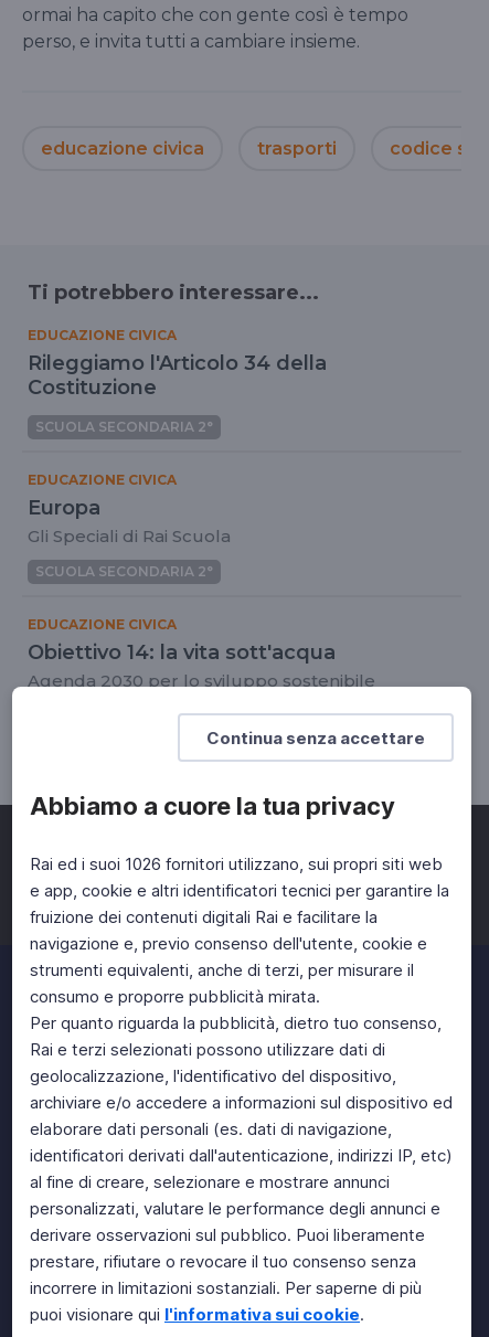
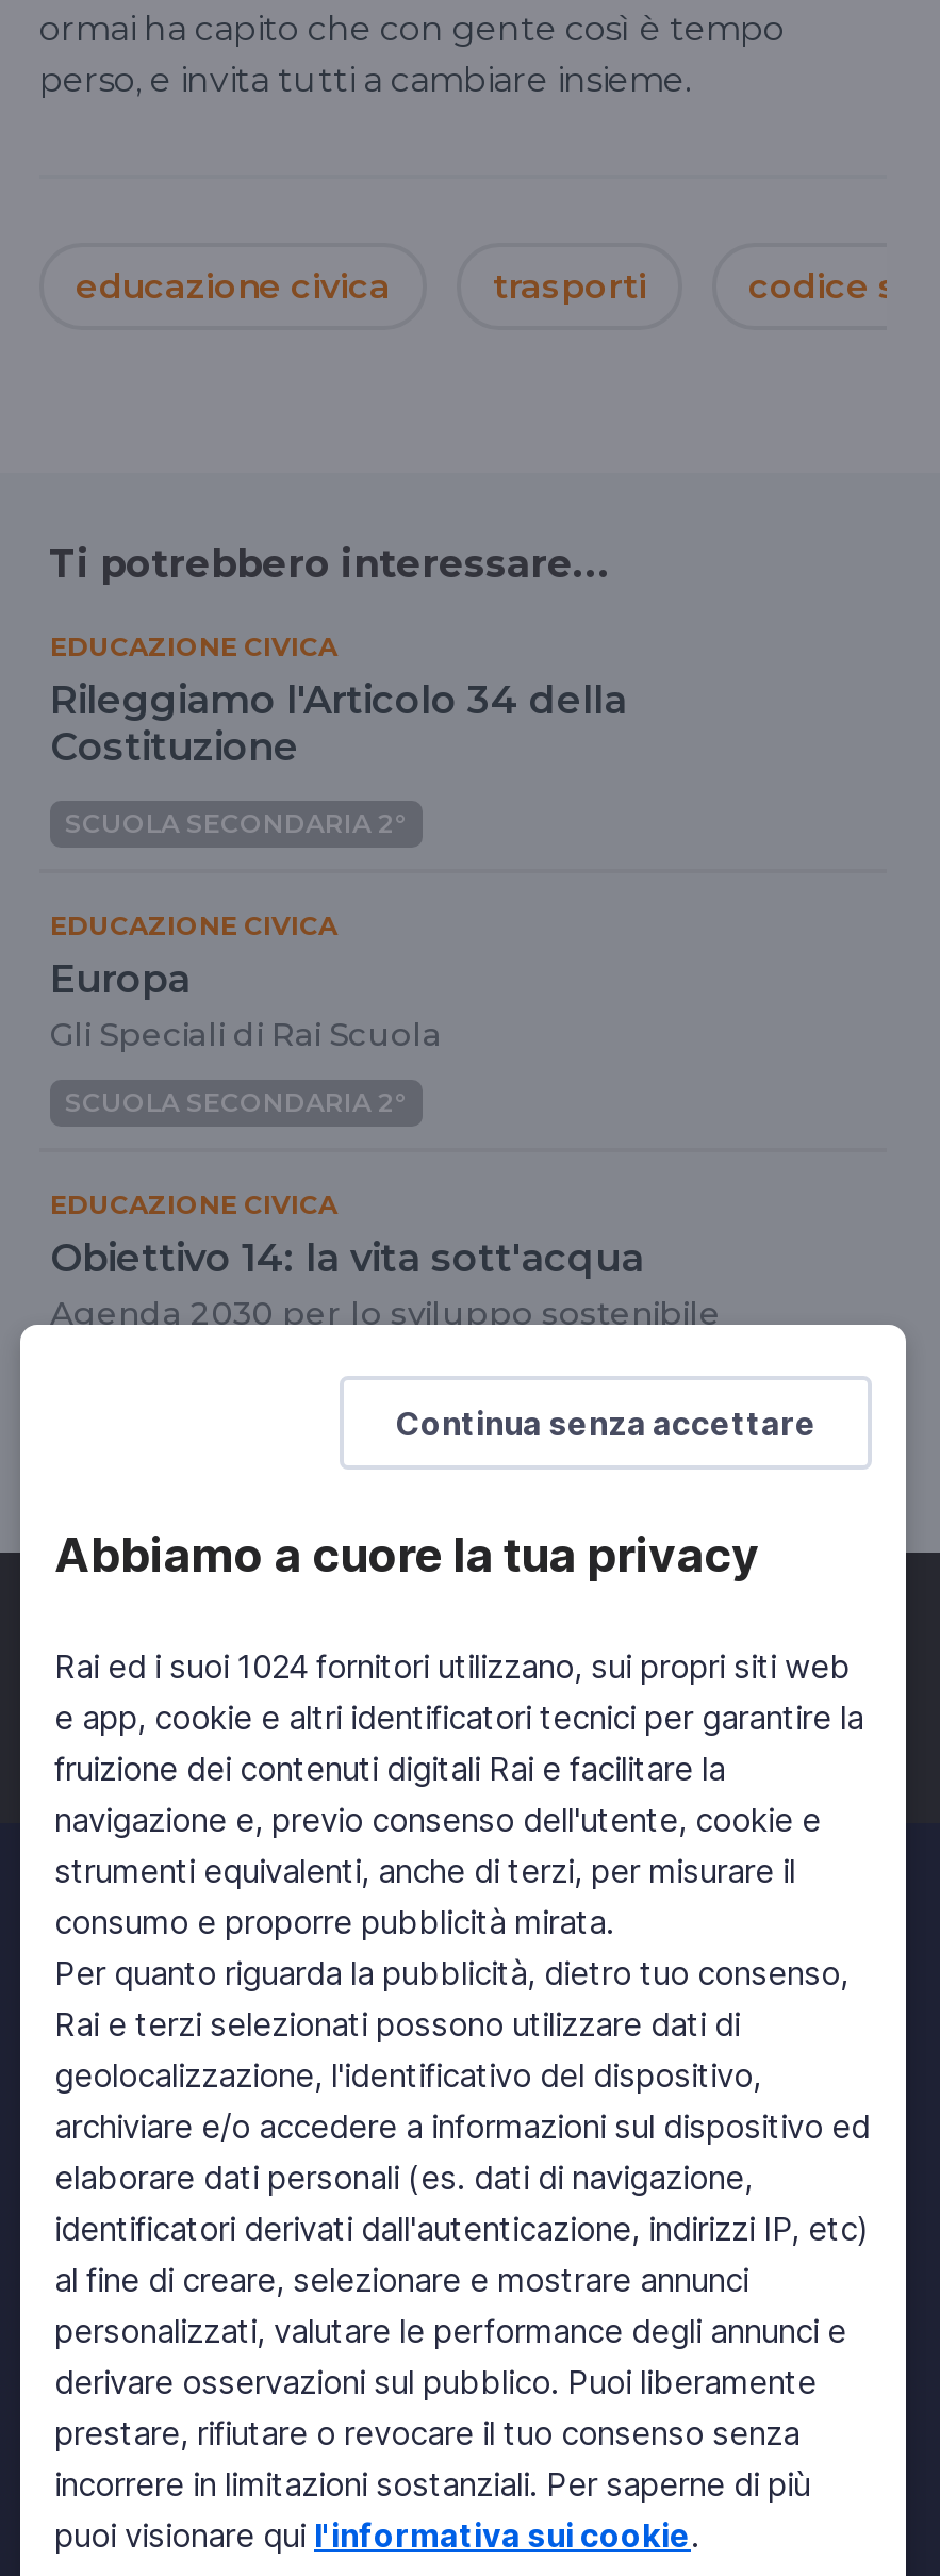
[30,853,443,874] Rai ed i suoi 1026 fornitori utilizzano, sui propri siti web -> [54,1646,851,1687] Rai ed i suoi 1024 fornitori utilizzano, sui propri siti web

